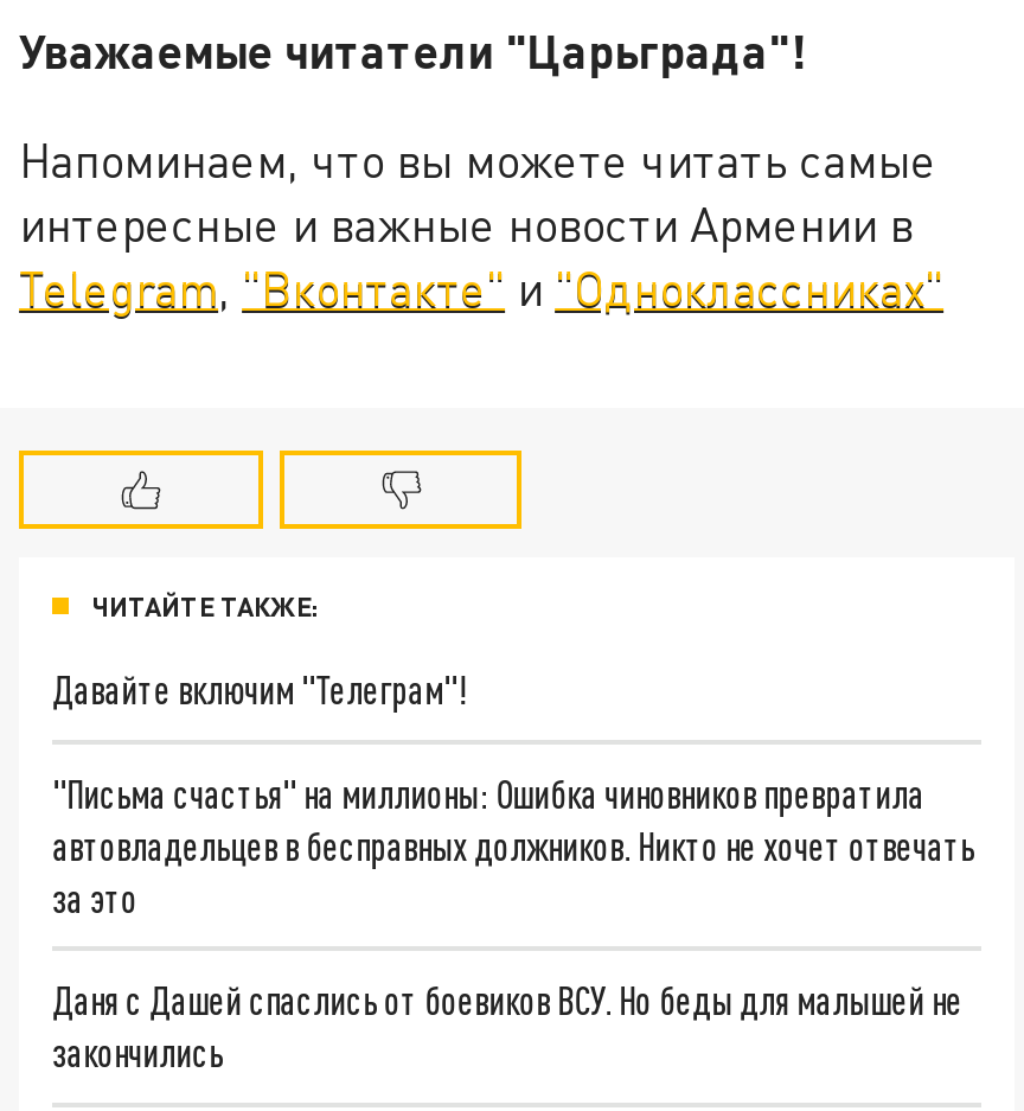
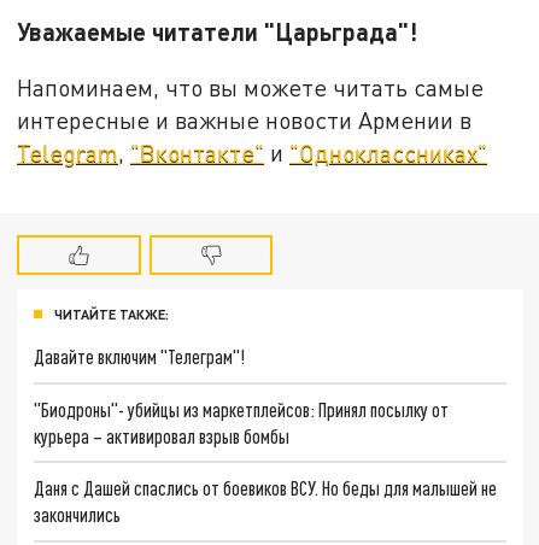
[52,770,974,919] "Письма счастья" на миллионы: Ошибка чиновников превратила | автовладельцев в бесправных должников. Никто не хочет отвечать | за это -> [34,397,449,447] "Биодроны"- убийцы из маркетплейсов: Принял посылку от | курьера – активировал взрыв бомбы

